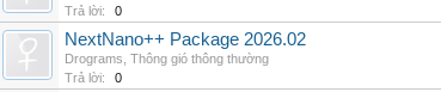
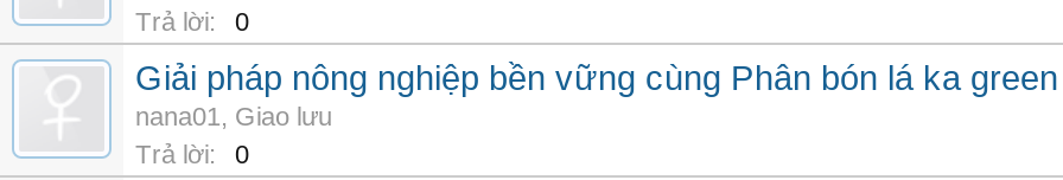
[65,30,306,66] NextNano++ Package 2026.02 | Drograms, Thông gió thông thường -> [135,59,1058,130] Giải pháp nông nghiệp bền vững cùng Phân bón lá ka green | nana01, Giao lưu

